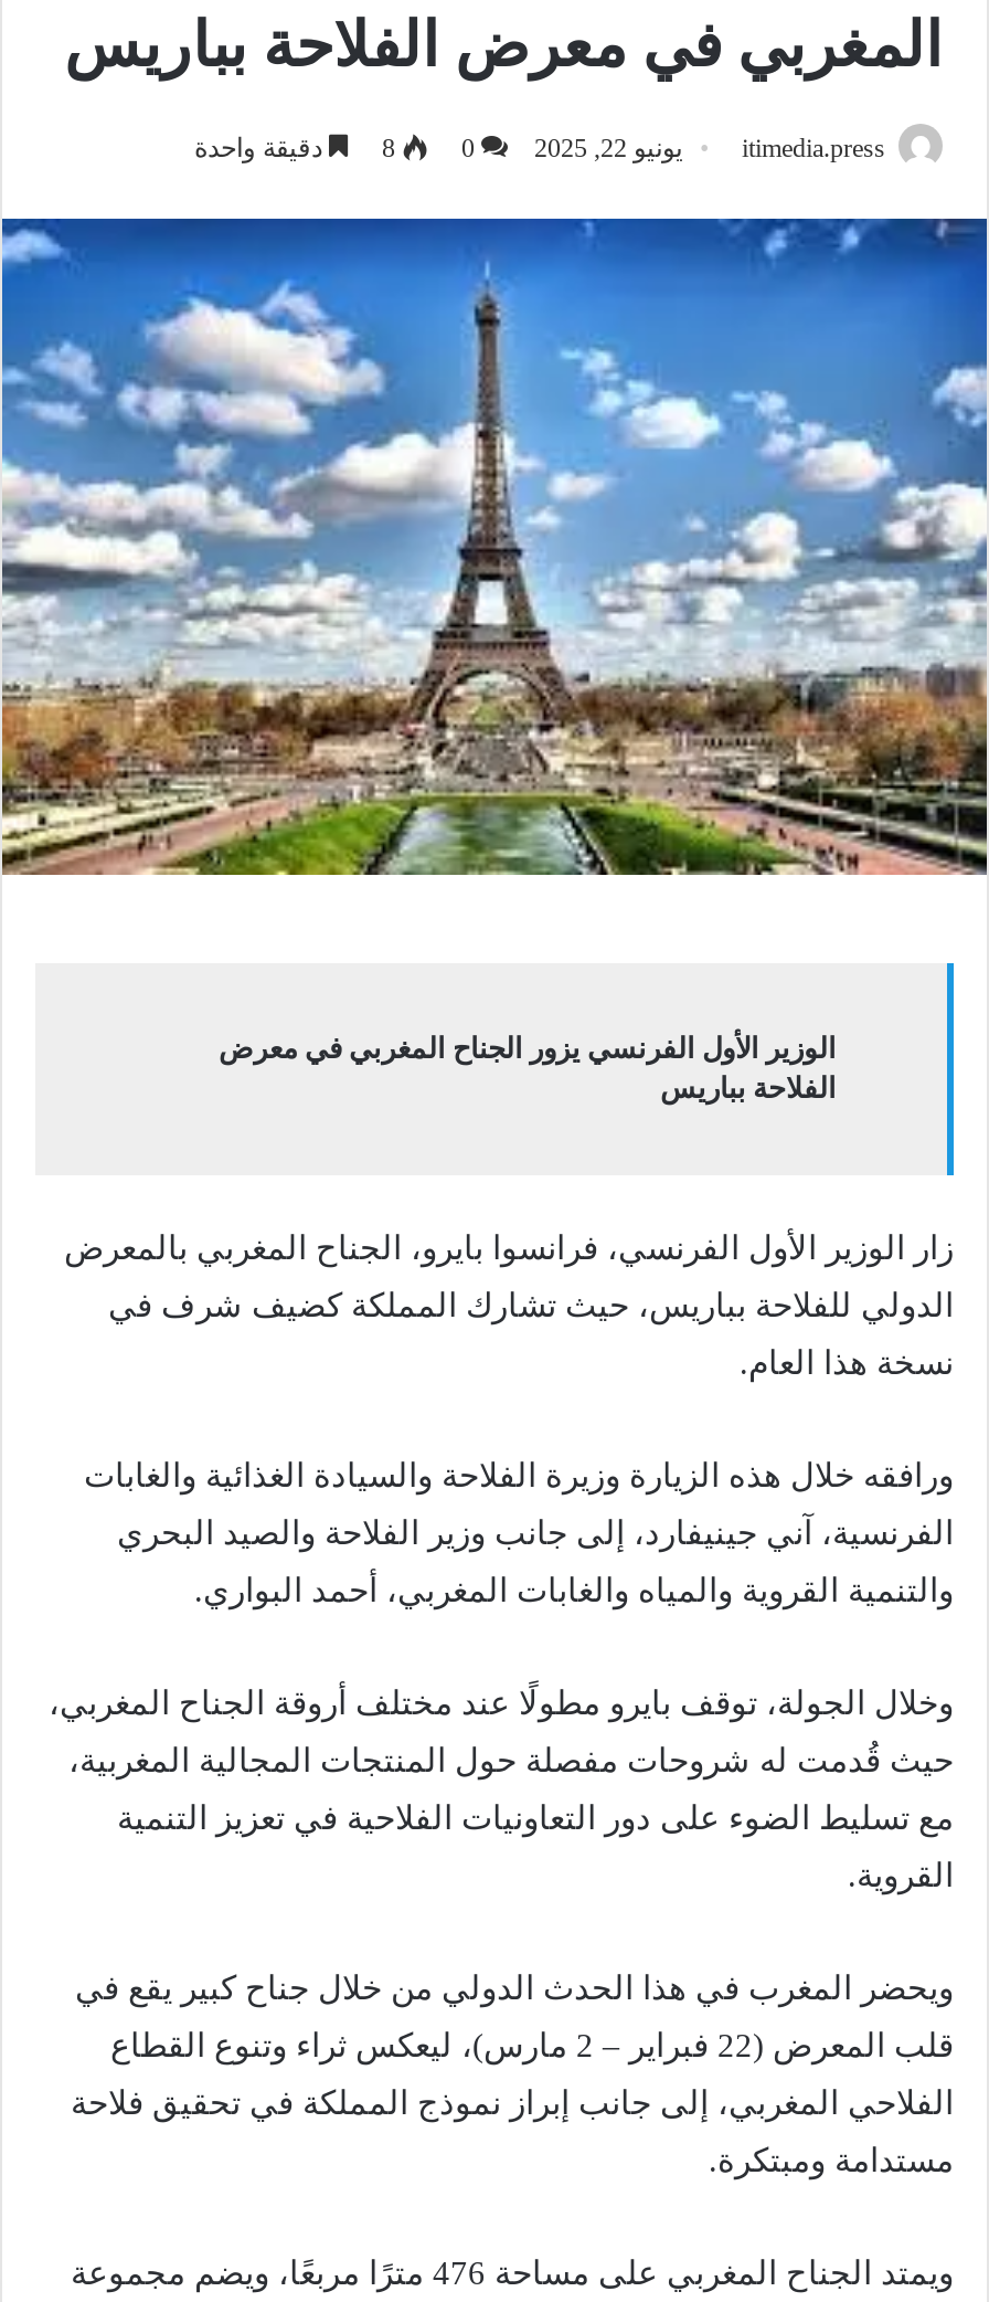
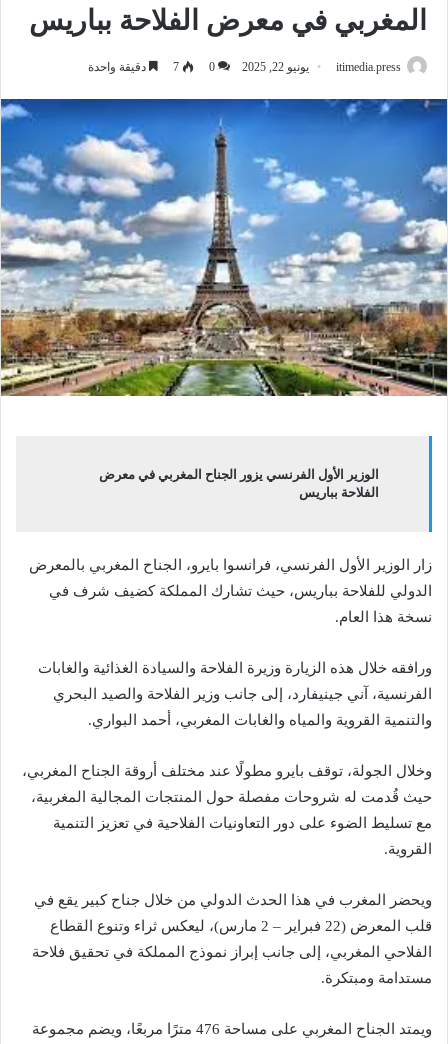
[194,132,395,163] 8 دقيقة واحدة -> [88,60,179,74] 7 دقيقة واحدة

